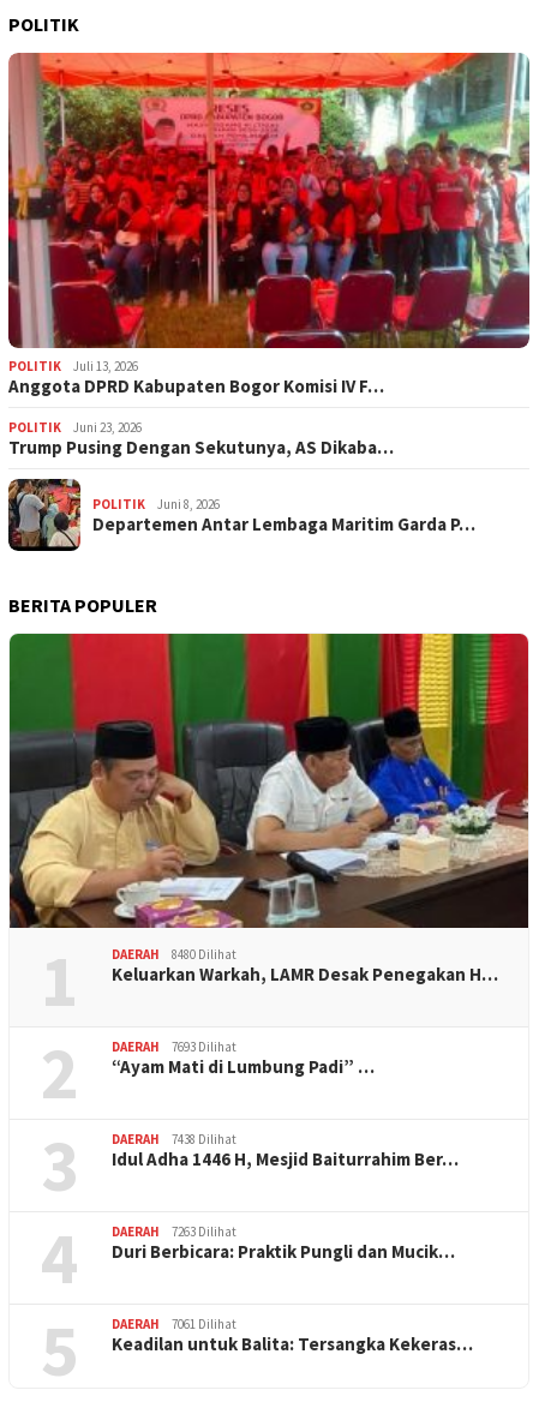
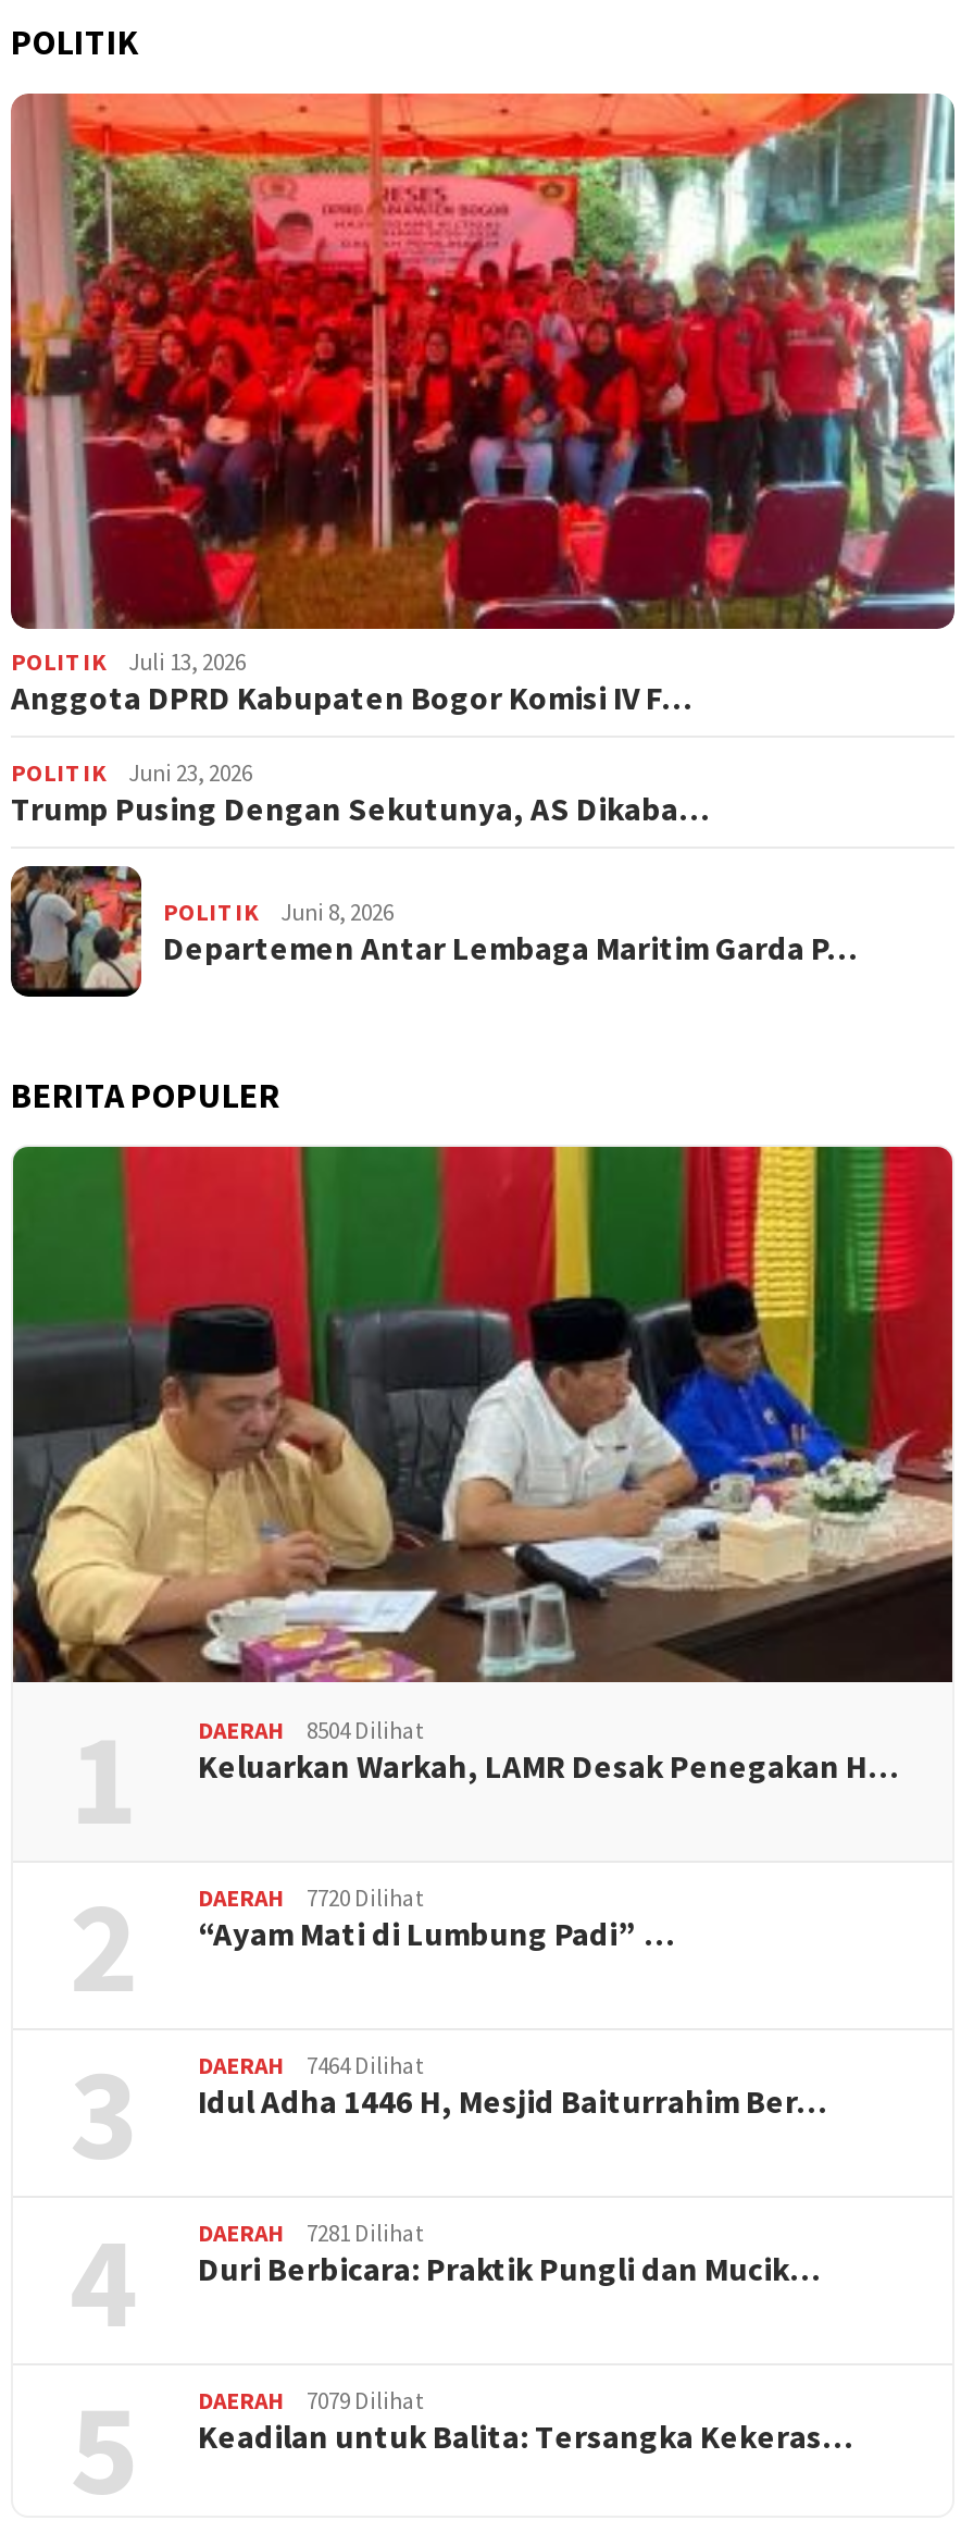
[112,946,236,963] DAERAH 8480 Dilihat -> [198,1713,424,1744] DAERAH 8504 Dilihat
[112,1039,236,1056] DAERAH 7693 Dilihat -> [198,1881,424,1912] DAERAH 7720 Dilihat
[112,1131,236,1148] DAERAH 7438 Dilihat -> [198,2049,424,2079] DAERAH 7464 Dilihat
[112,1224,236,1240] DAERAH 7263 Dilihat -> [198,2216,424,2247] DAERAH 7281 Dilihat
[112,1316,236,1333] DAERAH 7061 Dilihat -> [198,2384,424,2414] DAERAH 7079 Dilihat

